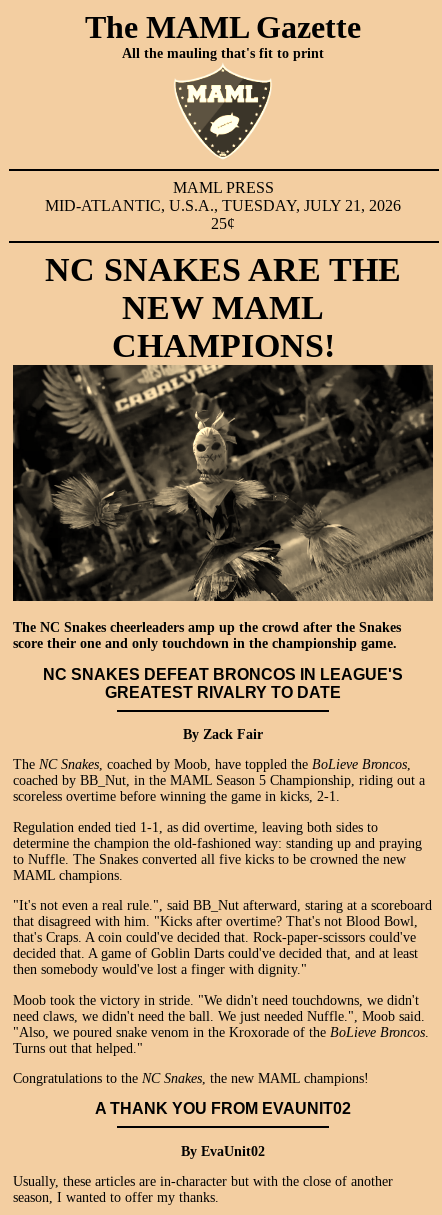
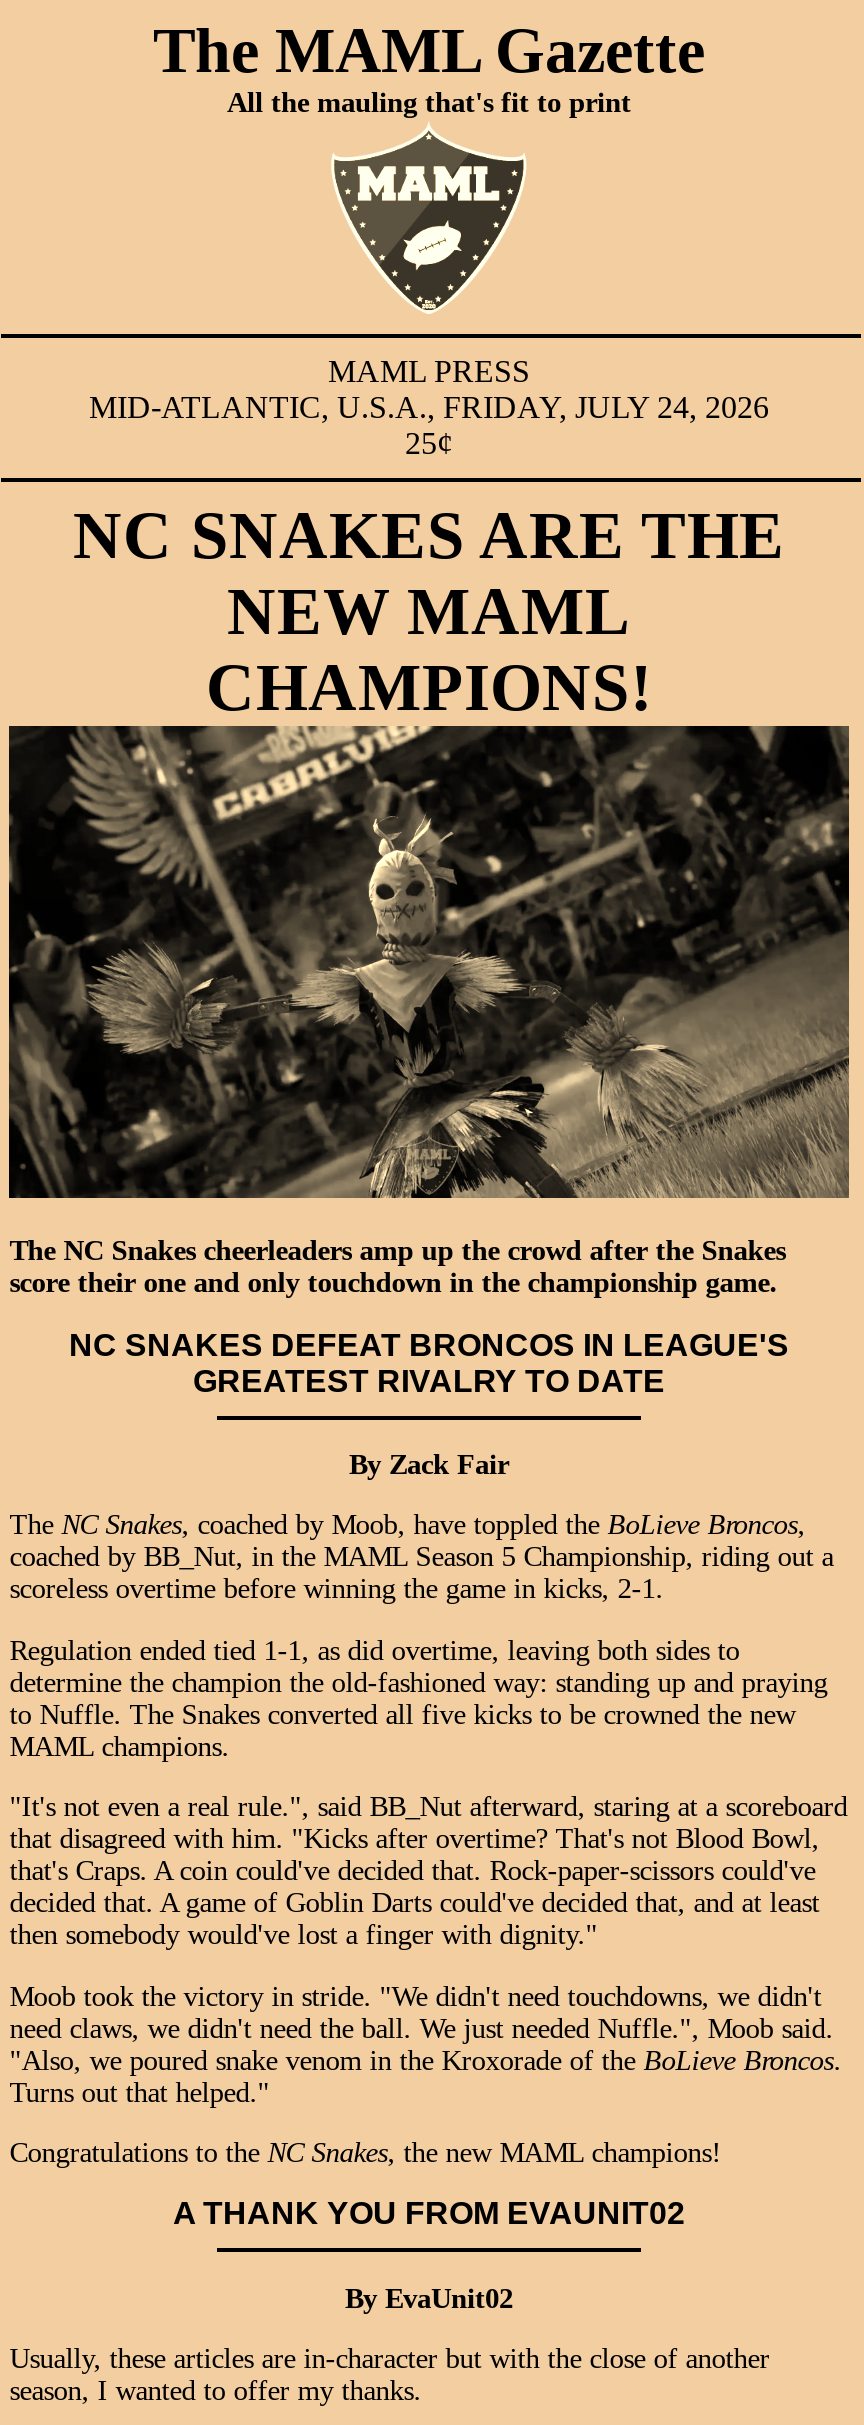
[45,197,401,214] MID-ATLANTIC, U.S.A., TUESDAY, JULY 21, 2026 -> [89,390,769,424] MID-ATLANTIC, U.S.A., FRIDAY, JULY 24, 2026

